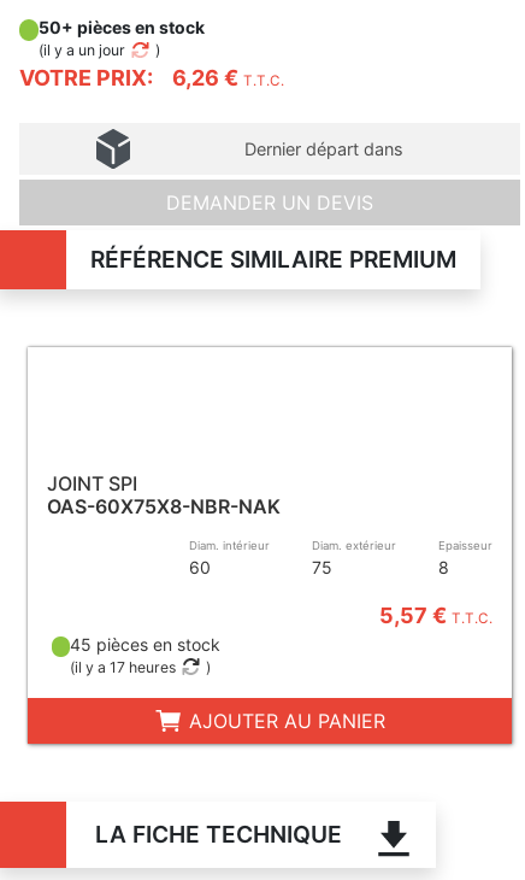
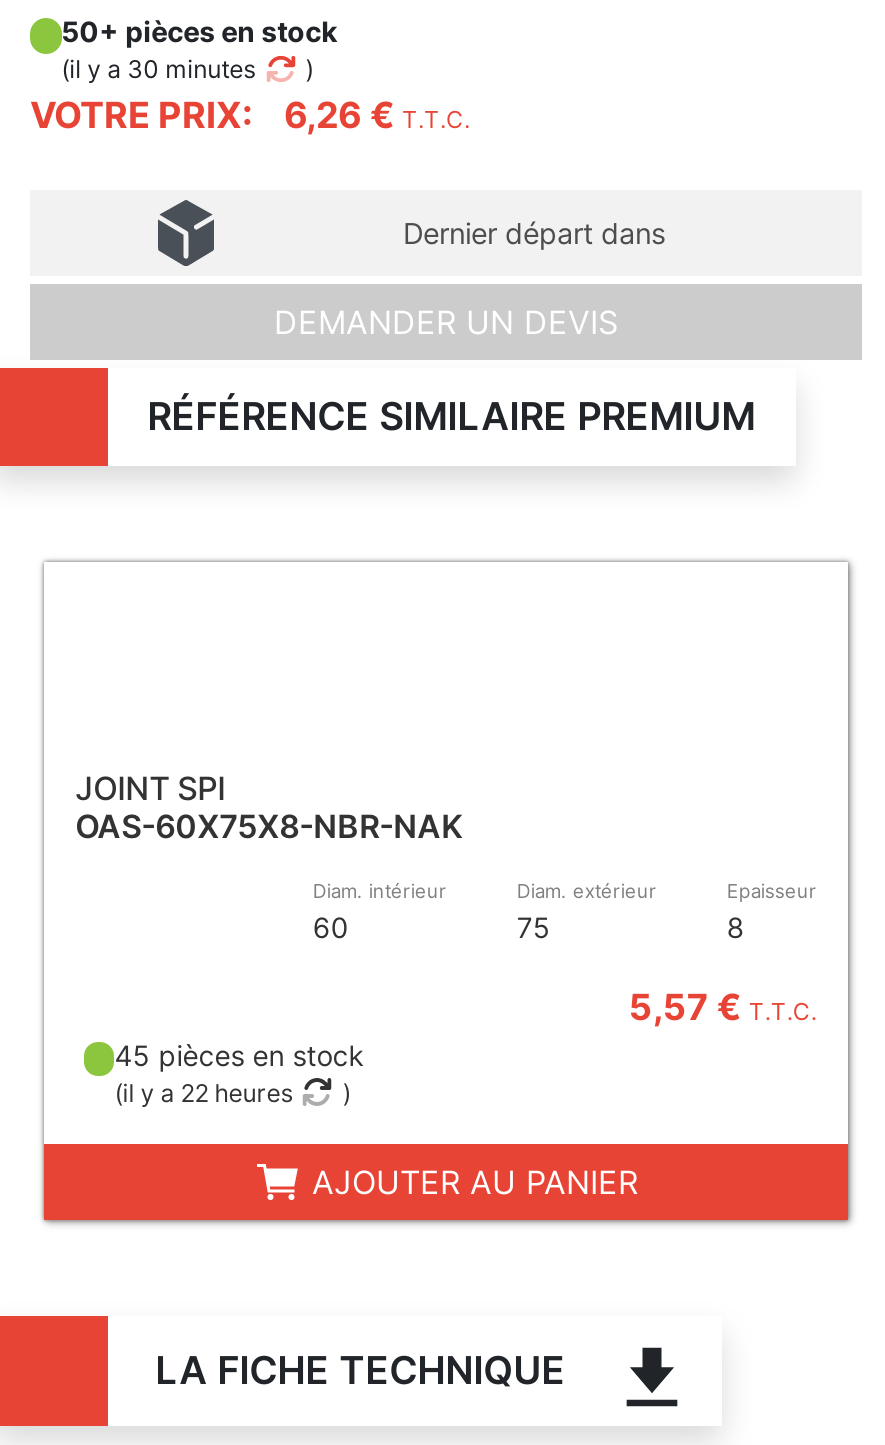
[38,41,125,59] (il y a un jour -> [61,54,255,84] (il y a 30 minutes
[70,658,176,676] (il y a 17 heures -> [114,1077,292,1107] (il y a 22 heures

